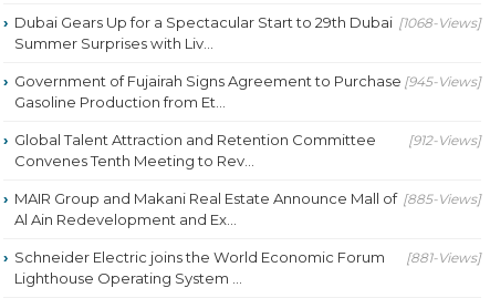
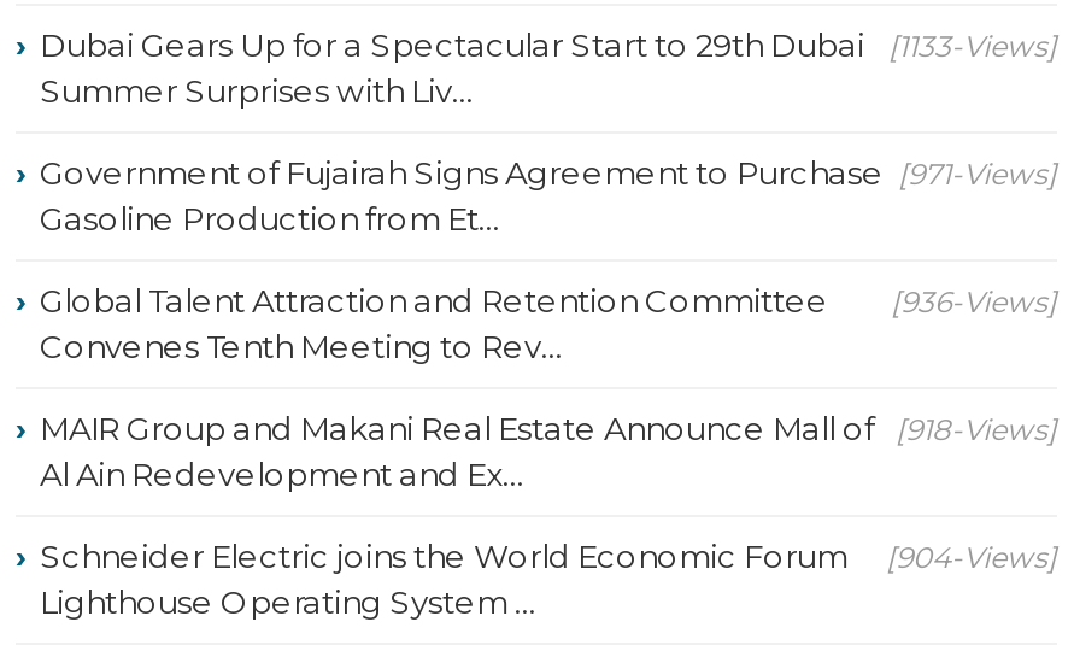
[14,13,481,30] Dubai Gears Up for a Spectacular Start to 29th Dubai [1068-Views] -> [40,24,1057,63] Dubai Gears Up for a Spectacular Start to 29th Dubai [1133-Views]
[14,71,481,89] Government of Fujairah Signs Agreement to Purchase [945-Views] -> [40,152,1057,190] Government of Fujairah Signs Agreement to Purchase [971-Views]
[14,130,481,148] Global Talent Attraction and Retention Committee [912-Views] -> [40,280,1057,318] Global Talent Attraction and Retention Committee [936-Views]
[14,189,481,207] MAIR Group and Makani Real Estate Announce Mall of [885-Views] -> [40,407,1057,446] MAIR Group and Makani Real Estate Announce Mall of [918-Views]
[14,248,481,265] Schneider Electric joins the World Economic Forum [881-Views] -> [40,535,1057,574] Schneider Electric joins the World Economic Forum [904-Views]

